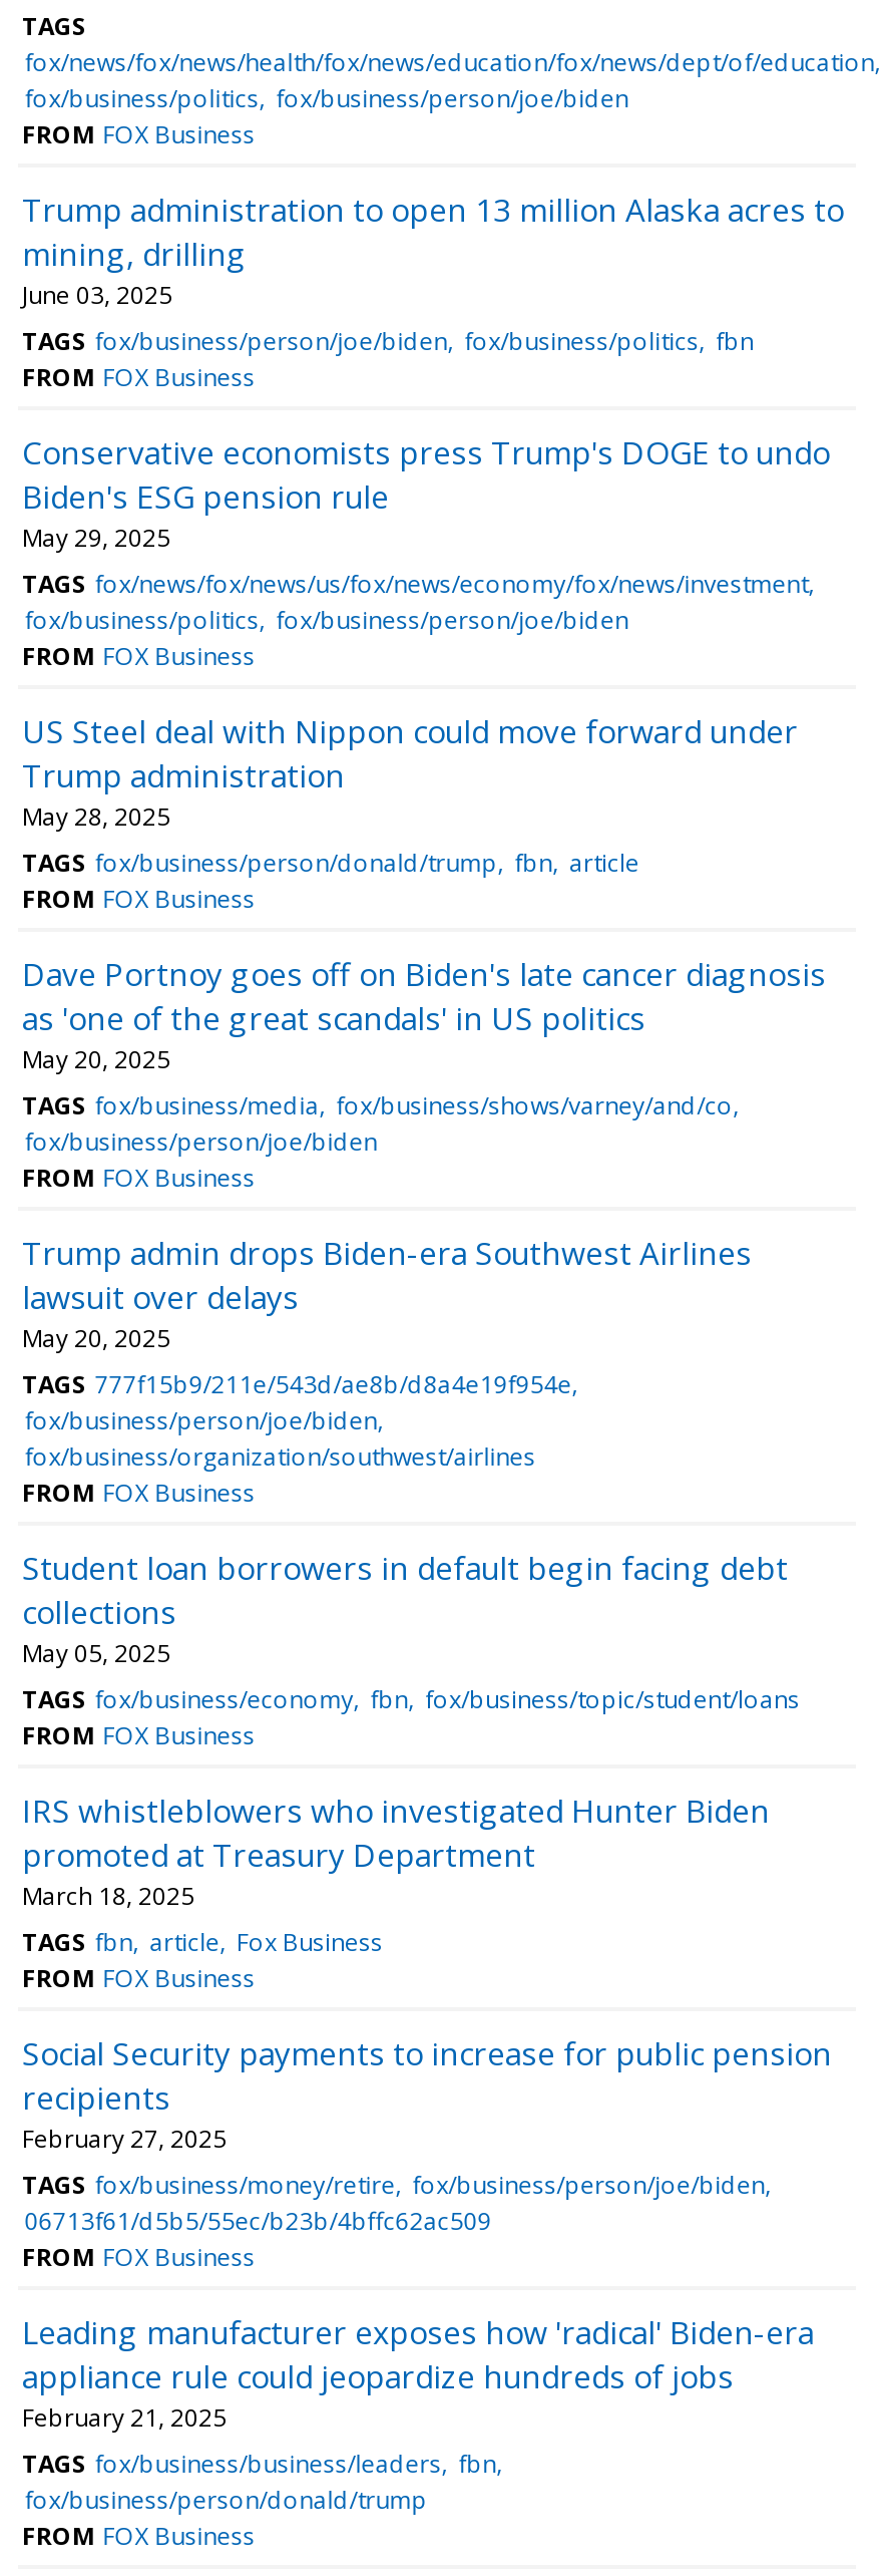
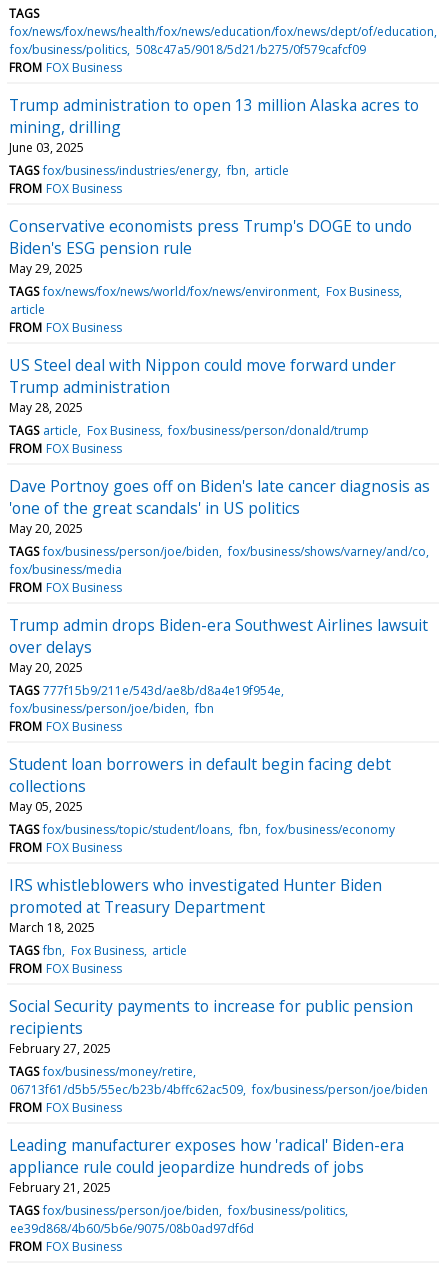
[24,81,629,115] fox/business/politics fox/business/person/joe/biden -> [10,41,366,58] fox/business/politics 508c47a5/9018/5d21/b275/0f579cafcf09
[22,324,754,358] TAGS fox/business/person/joe/biden fox/business/politics fbn -> [9,162,289,179] TAGS fox/business/industries/energy fbn article
[22,567,808,637] TAGS fox/news/fox/news/us/fox/news/economy/fox/news/investment | fox/business/politics fox/business/person/joe/biden -> [9,283,399,318] TAGS fox/news/fox/news/world/fox/news/environment Fox Business | article
[22,845,639,880] TAGS fox/business/person/donald/trump fbn article -> [9,422,369,439] TAGS article Fox Business fox/business/person/donald/trump
[22,1088,733,1158] TAGS fox/business/media fox/business/shows/varney/and/co | fox/business/person/joe/biden -> [9,543,426,578] TAGS fox/business/person/joe/biden fox/business/shows/varney/and/co | fox/business/media
[24,1403,536,1473] fox/business/person/joe/biden | fox/business/organization/southwest/airlines -> [10,700,214,717] fox/business/person/joe/biden fbn
[22,1682,800,1716] TAGS fox/business/economy fbn fox/business/topic/student/loans -> [9,821,395,838] TAGS fox/business/topic/student/loans fbn fox/business/economy
[22,1925,383,1959] TAGS fbn article Fox Business -> [9,942,187,959] TAGS fbn Fox Business article
[22,2168,765,2238] TAGS fox/business/money/retire fox/business/person/joe/biden | 06713f61/d5b5/55ec/b23b/4bffc62ac509 -> [9,1063,428,1098] TAGS fox/business/money/retire | 06713f61/d5b5/55ec/b23b/4bffc62ac509 fox/business/person/joe/biden
[22,2446,496,2517] TAGS fox/business/business/leaders fbn | fox/business/person/donald/trump -> [9,1202,345,1237] TAGS fox/business/person/joe/biden fox/business/politics | ee39d868/4b60/5b6e/9075/08b0ad97df6d

